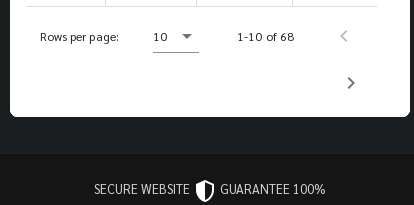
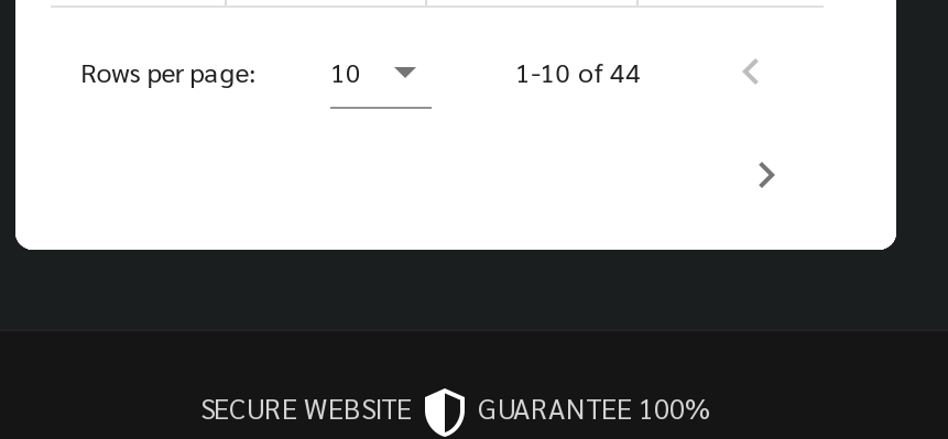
[237,28,294,44] 1-10 of 68 -> [515,53,641,89] 1-10 of 44

